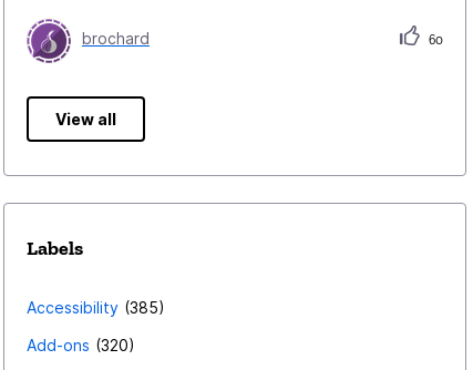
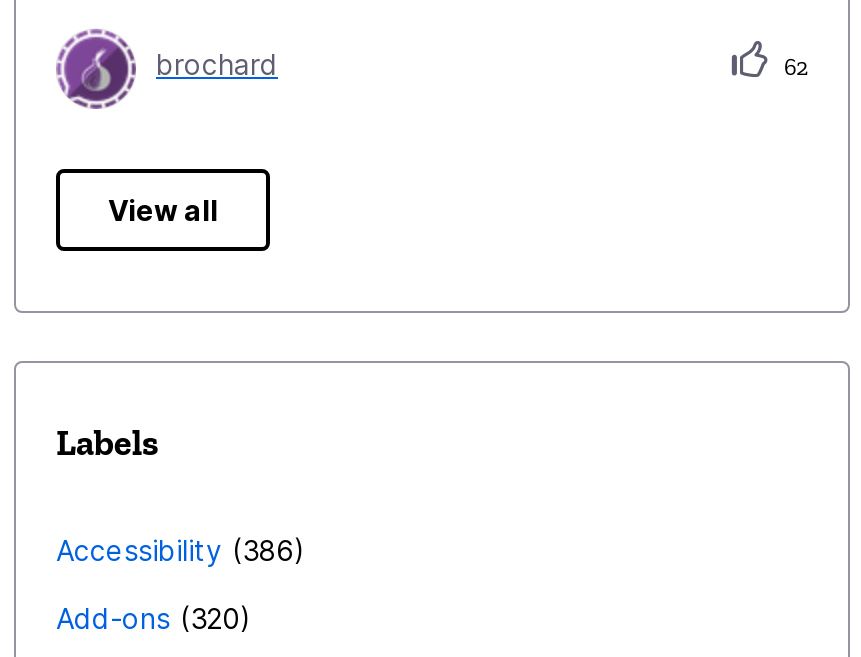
[425,32,443,48] 60 -> [778,53,808,81] 62
[27,298,158,317] Accessibility 385 -> [56,534,294,568] Accessibility 386

